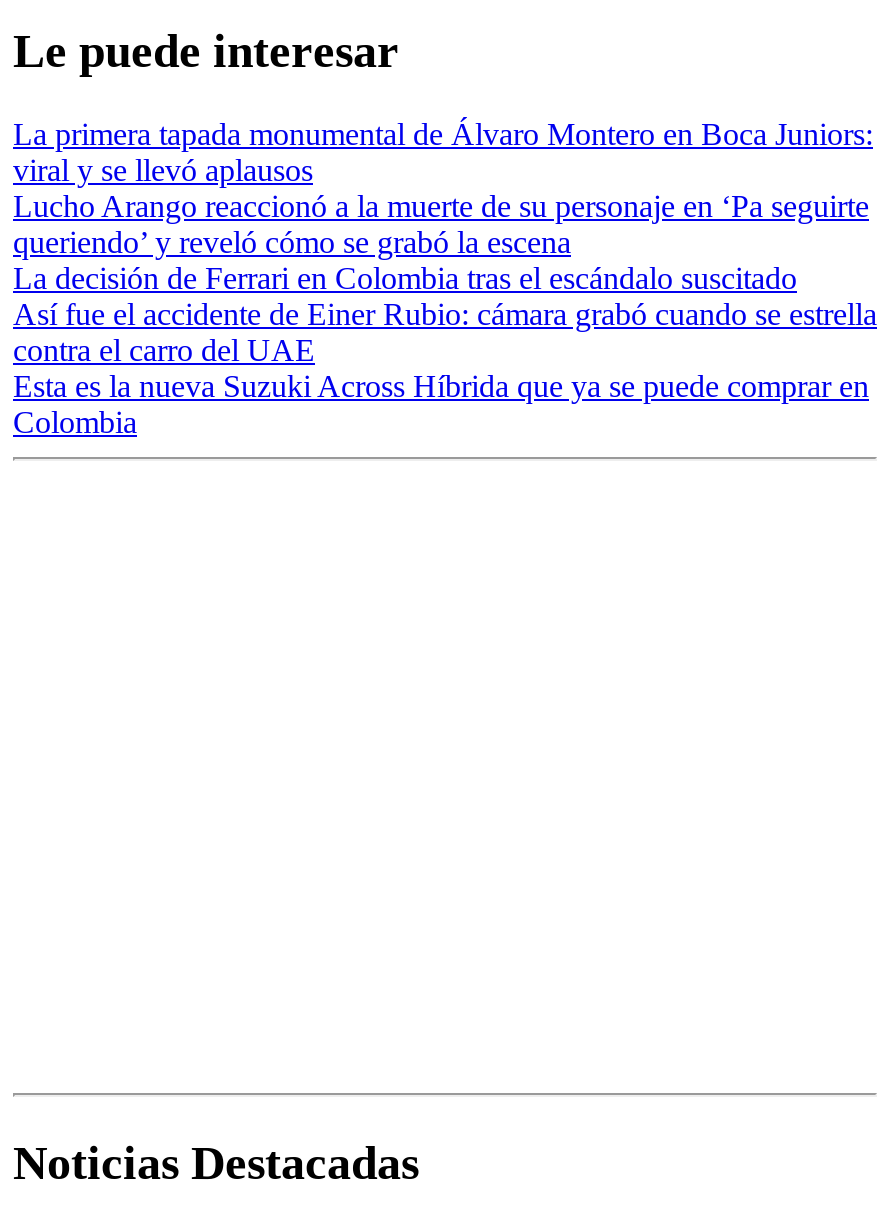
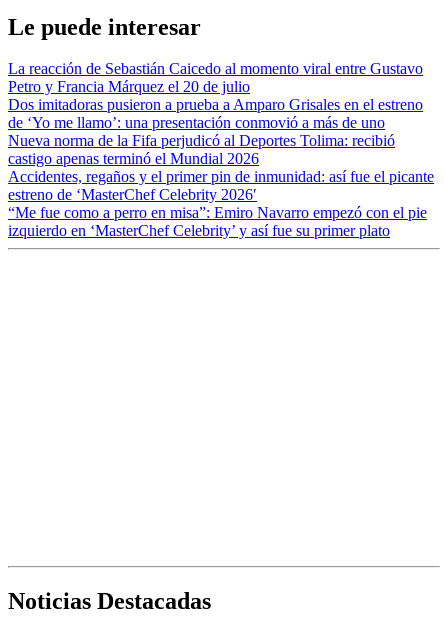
[13,118,877,440] La primera tapada monumental de Álvaro Montero en Boca Juniors: | viral y se llevó aplausos | Lucho Arango reaccionó a la muerte de su personaje en ‘Pa seguirte | queriendo’ y reveló cómo se grabó la escena | La decisión de Ferrari en Colombia tras el escándalo suscitado | Así fue el accidente de Einer Rubio: cámara grabó cuando se estrella | contra el carro del UAE | Esta es la nueva Suzuki Across Híbrida que ya se puede comprar en | Colombia -> [8,60,434,239] La reacción de Sebastián Caicedo al momento viral entre Gustavo | Petro y Francia Márquez el 20 de julio | Dos imitadoras pusieron a prueba a Amparo Grisales en el estreno | de ‘Yo me llamo’: una presentación conmovió a más de uno | Nueva norma de la Fifa perjudicó al Deportes Tolima: recibió | castigo apenas terminó el Mundial 2026 | Accidentes, regaños y el primer pin de inmunidad: así fue el picante | estreno de ‘MasterChef Celebrity 2026′ | “Me fue como a perro en misa”: Emiro Navarro empezó con el pie | izquierdo en ‘MasterChef Celebrity’ y así fue su primer plato

